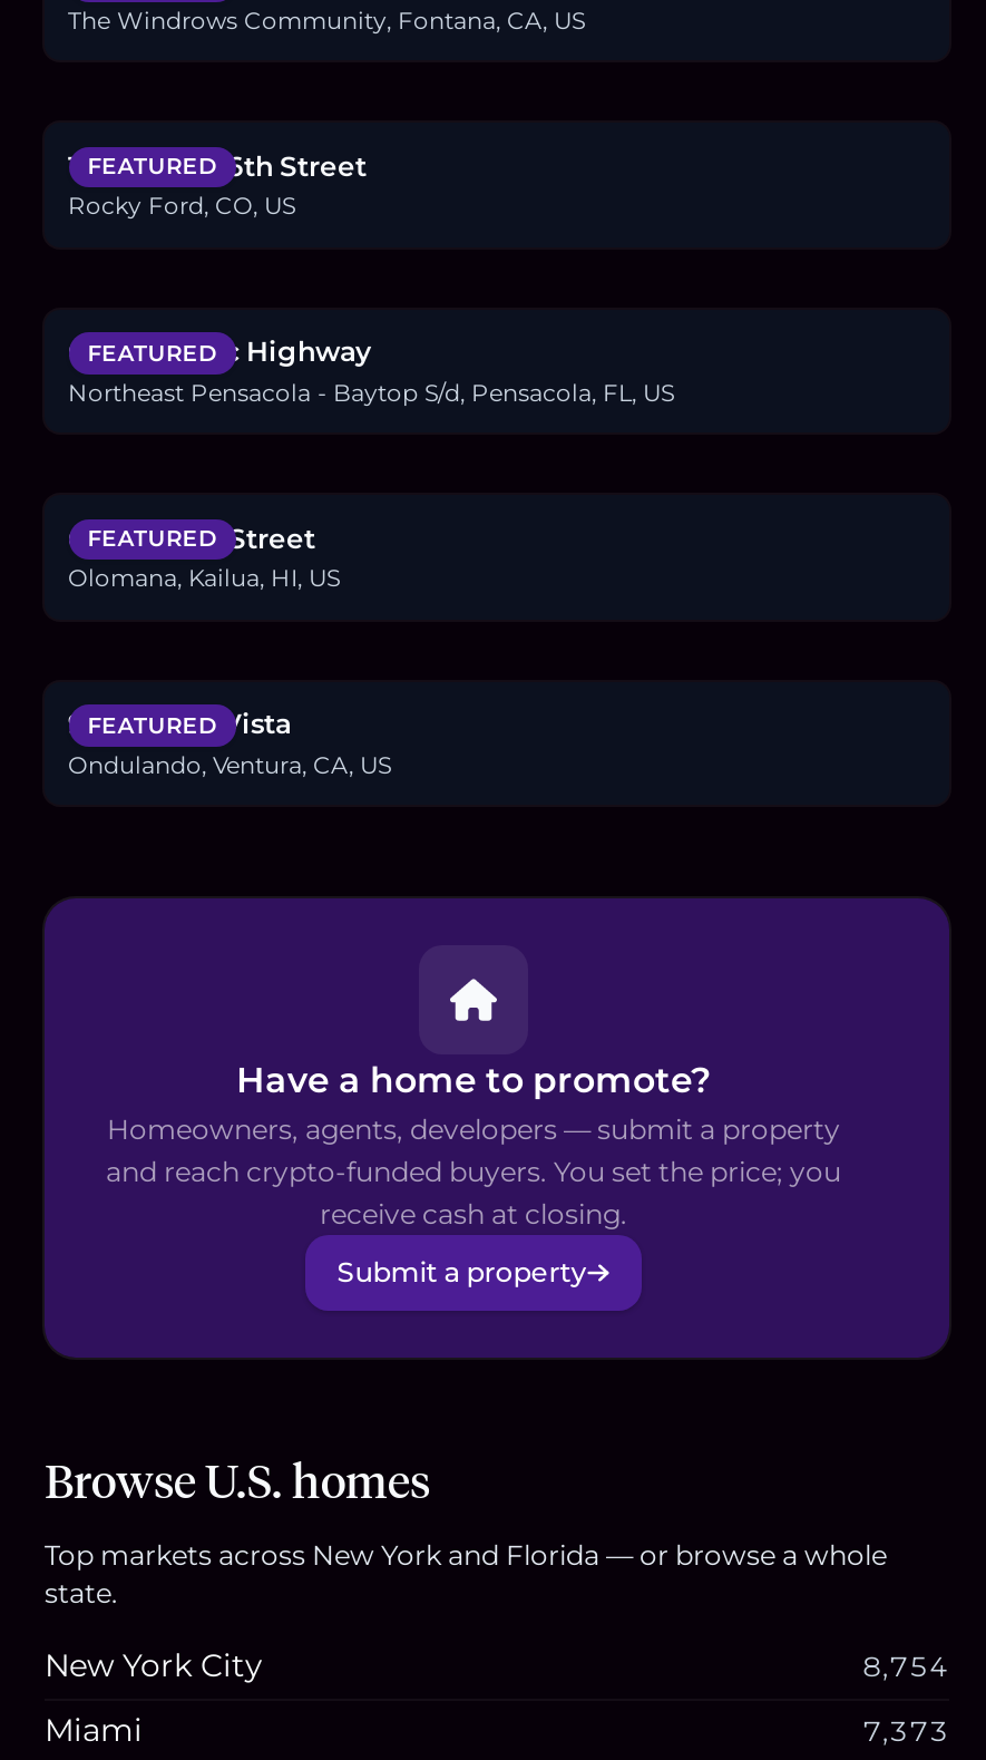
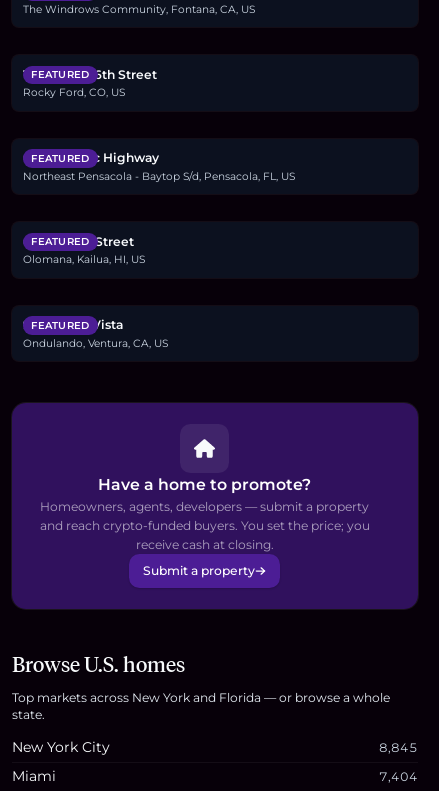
[862,1650,949,1683] 8,754 -> [379,740,418,755] 8,845
[862,1714,949,1748] 7,373 -> [379,769,418,784] 7,404

